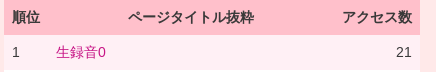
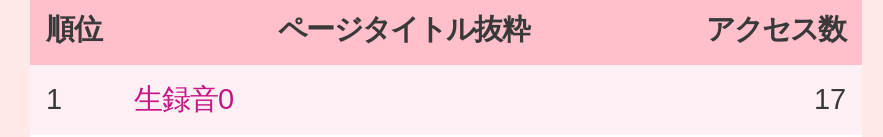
[396,44,412,60] 21 -> [814,83,846,115] 17

